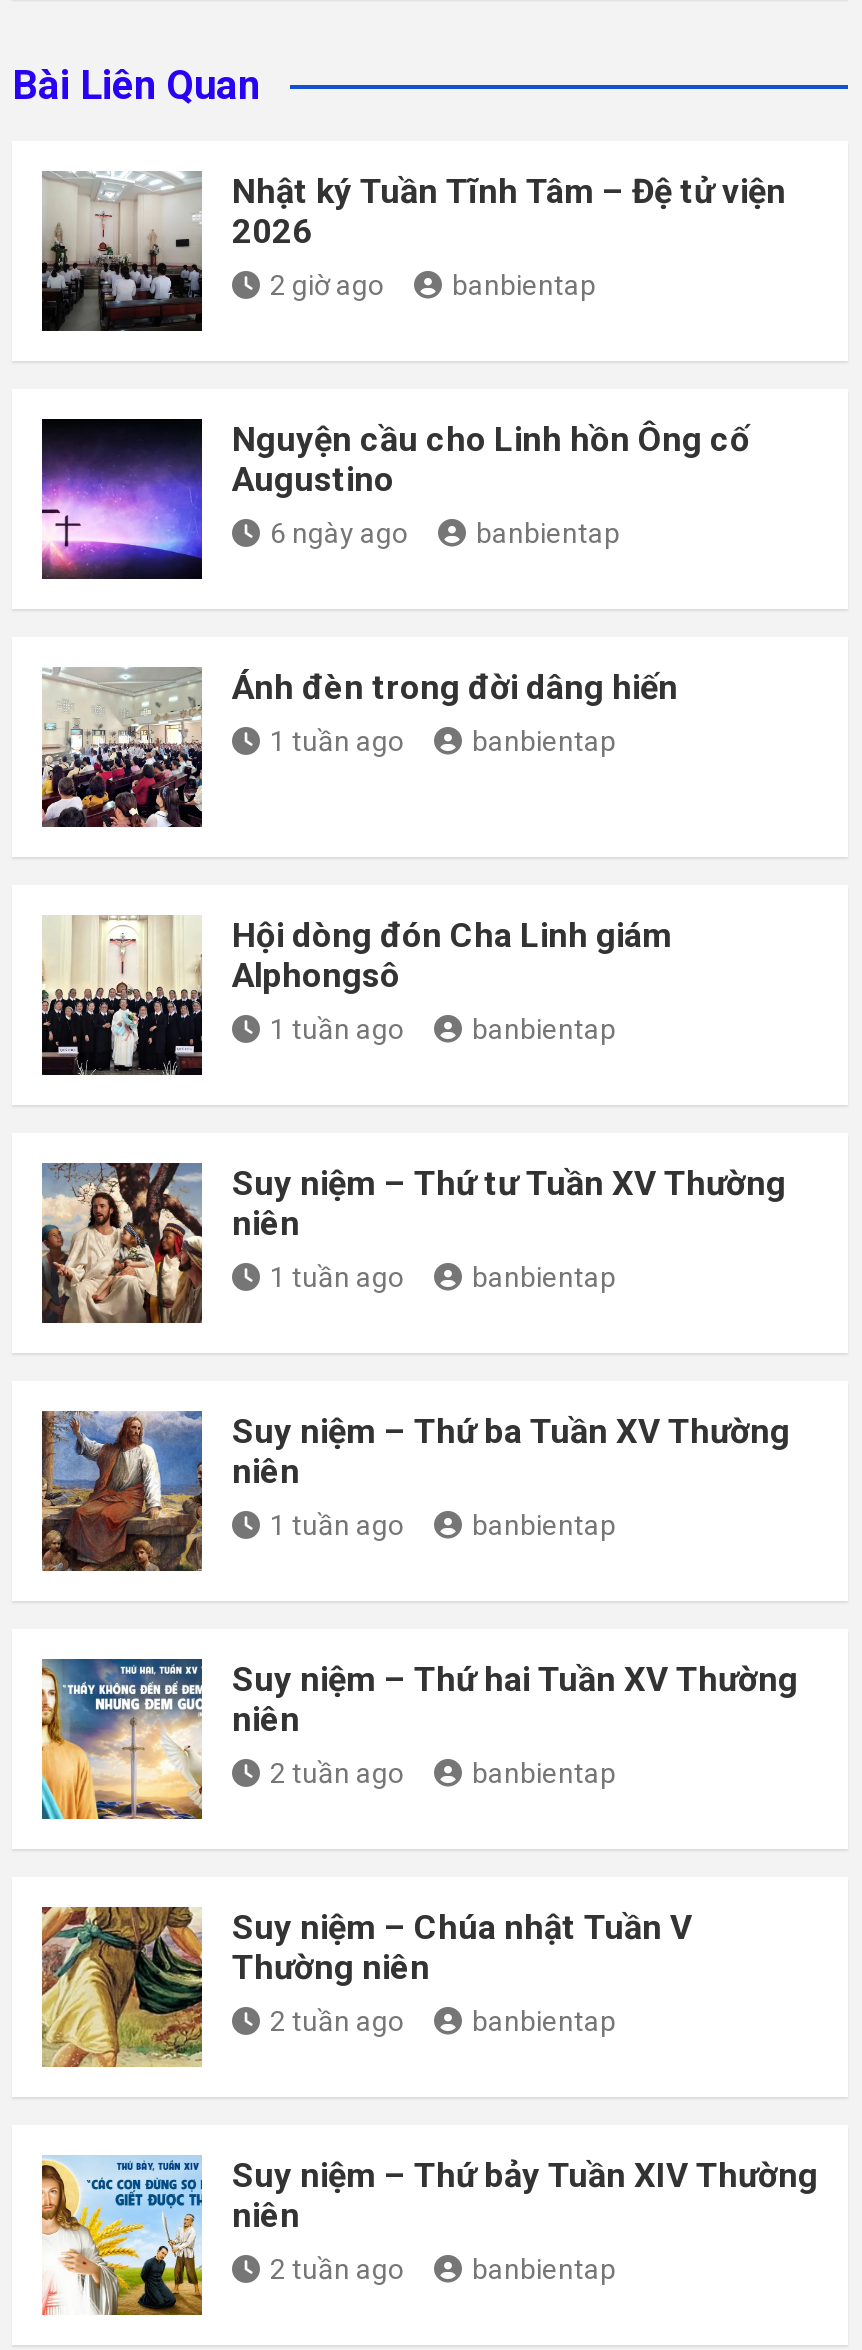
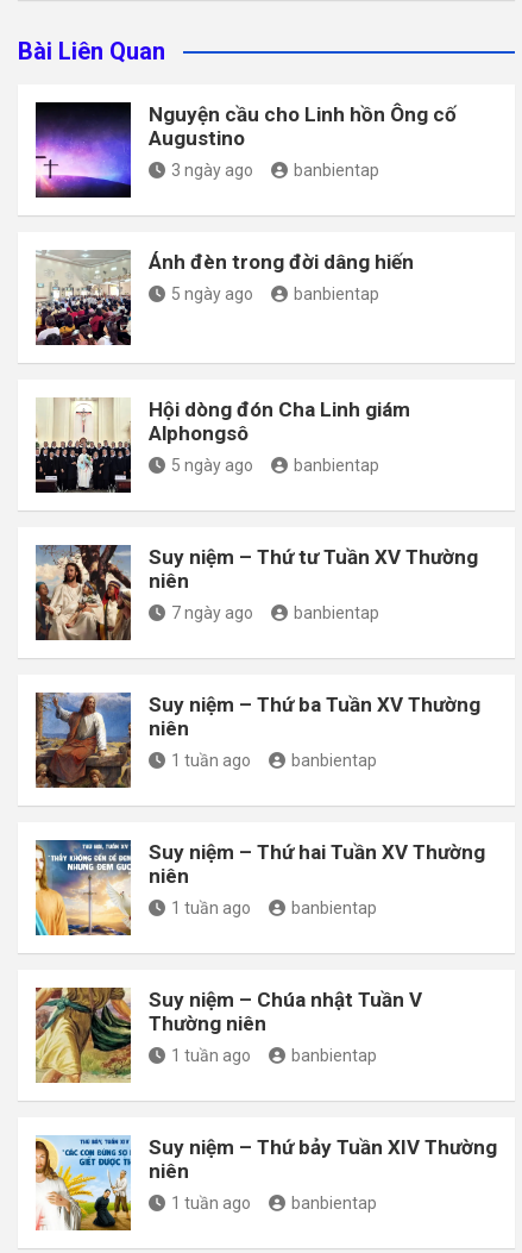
[40,171,786,334] [image] | Nhật ký Tuần Tĩnh Tâm – Đệ tử viện | 2026 | 2 giờ ago | banbientap -> none
[270,517,408,549] 6 ngày ago -> [171,160,253,179] 3 ngày ago
[270,725,404,757] 1 tuần ago -> [171,284,253,303] 5 ngày ago
[270,1013,404,1045] 1 tuần ago -> [171,455,253,474] 5 ngày ago
[270,1261,404,1293] 1 tuần ago -> [171,603,253,622] 7 ngày ago
[270,1757,404,1789] 2 tuần ago -> [171,898,251,917] 1 tuần ago
[270,2005,404,2037] 2 tuần ago -> [171,1046,251,1065] 1 tuần ago
[270,2253,404,2285] 2 tuần ago -> [171,1193,251,1212] 1 tuần ago

